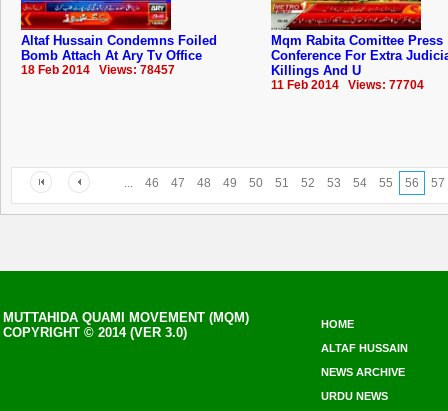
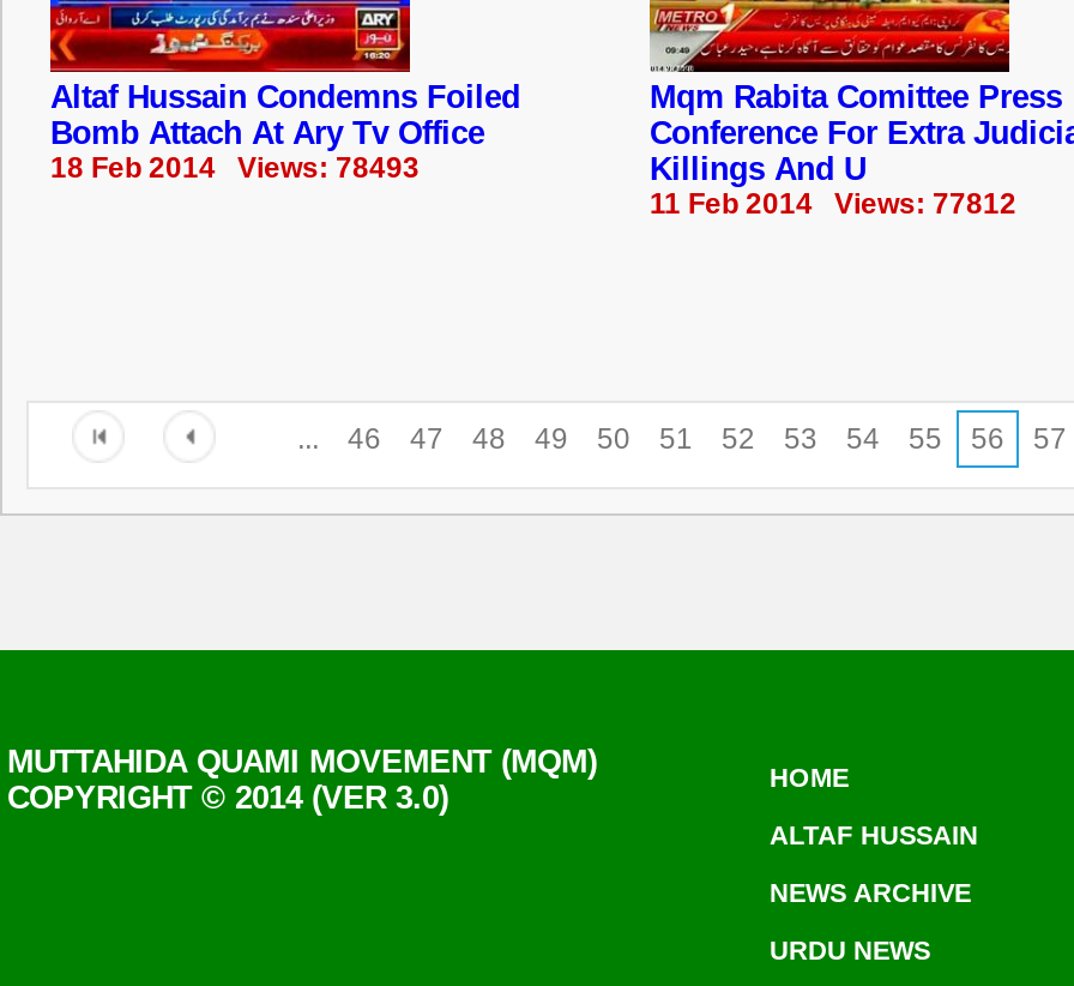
[21,62,175,76] 18 Feb 2014 Views: 78457 -> [50,150,420,184] 18 Feb 2014 Views: 78493
[271,77,424,91] 11 Feb 2014 Views: 77704 -> [650,186,1016,220] 11 Feb 2014 Views: 77812

